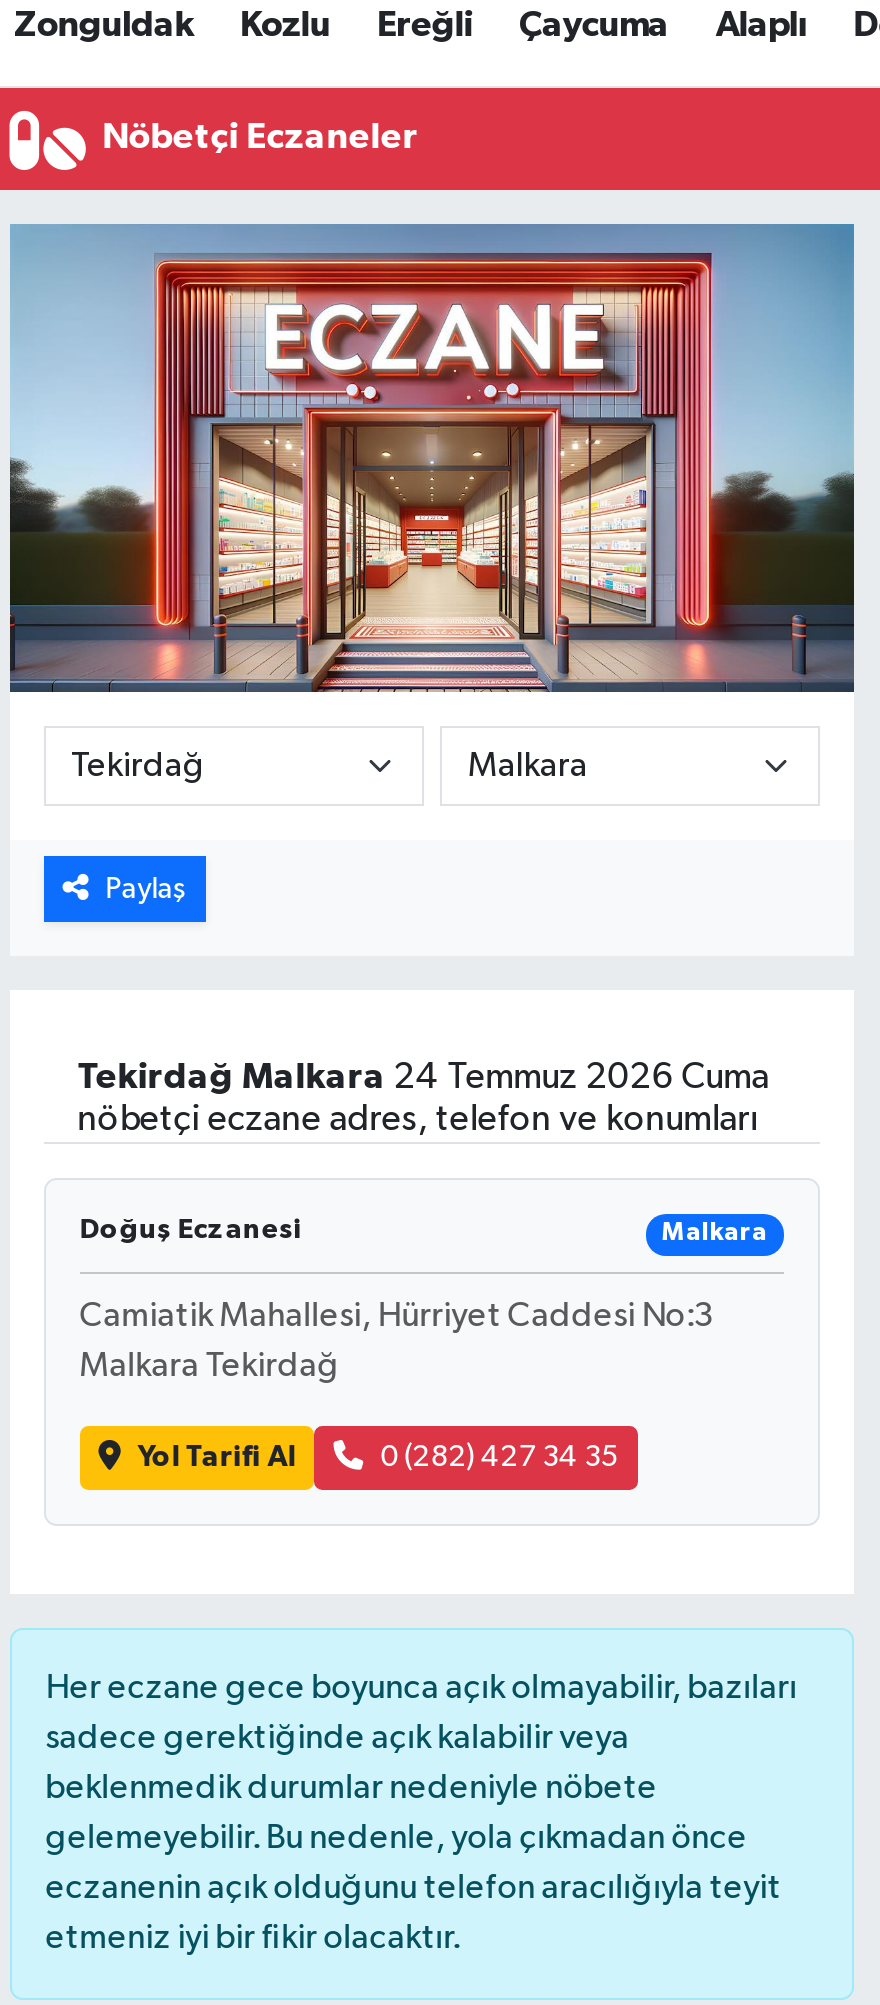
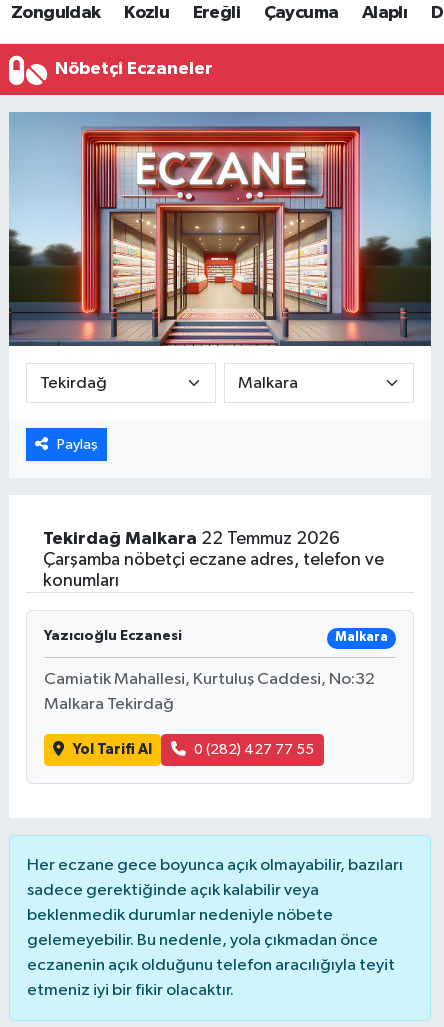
[78,1060,770,1138] Tekirdağ Malkara 24 Temmuz 2026 Cuma | nöbetçi eczane adres, telefon ve konumları -> [43,530,384,590] Tekirdağ Malkara 22 Temmuz 2026 | Çarşamba nöbetçi eczane adres, telefon ve | konumları
[80,1216,302,1244] Doğuş Eczanesi -> [44,629,182,643] Yazıcıoğlu Eczanesi
[80,1300,714,1334] Camiatik Mahallesi, Hürriyet Caddesi No:3 -> [44,671,375,688] Camiatik Mahallesi, Kurtuluş Caddesi, No:32
[380,1442,618,1472] 0 (282) 427 34 35 -> [194,742,314,757] 0 (282) 427 77 55

